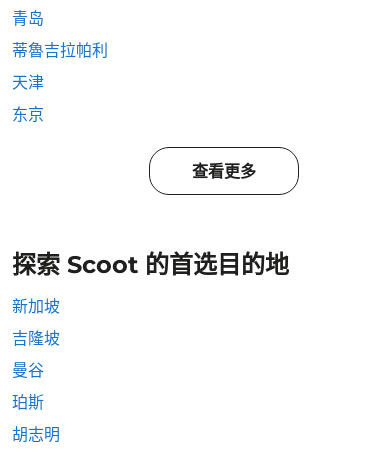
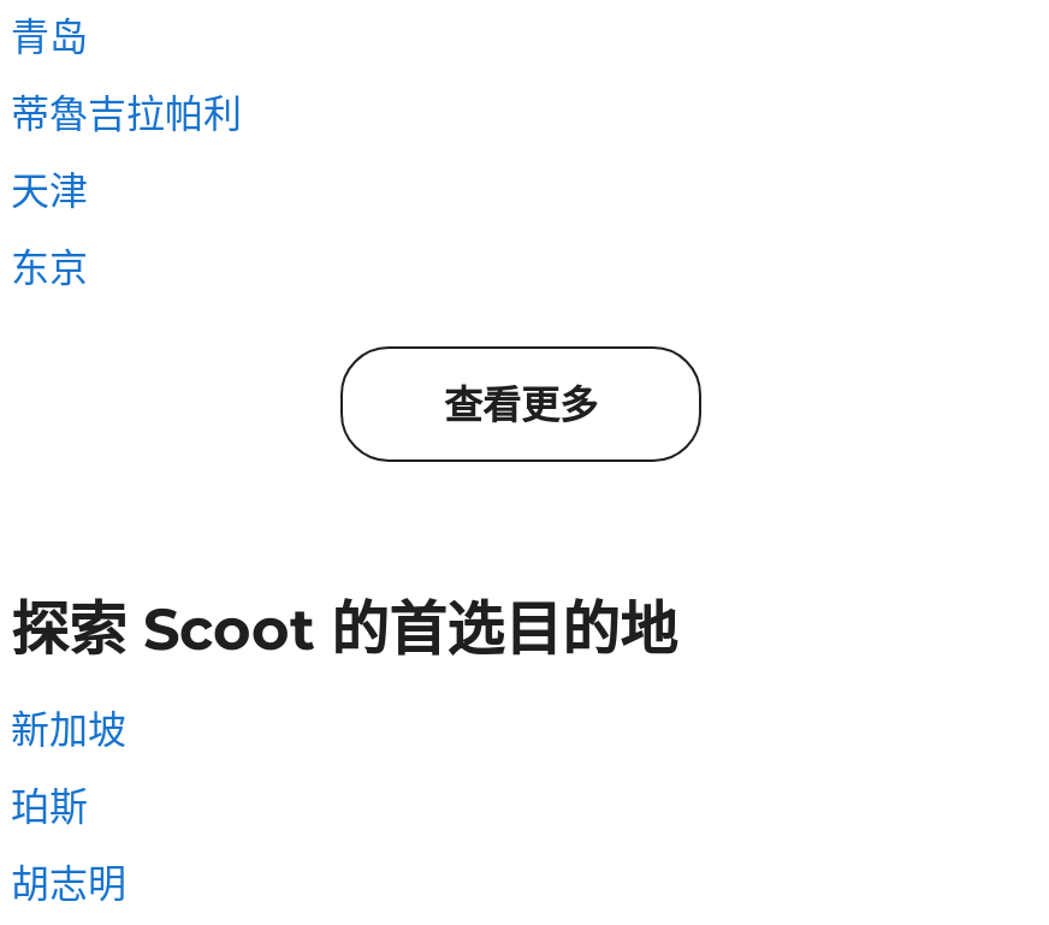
[12,329,60,380] 吉隆坡 | 曼谷 -> none

